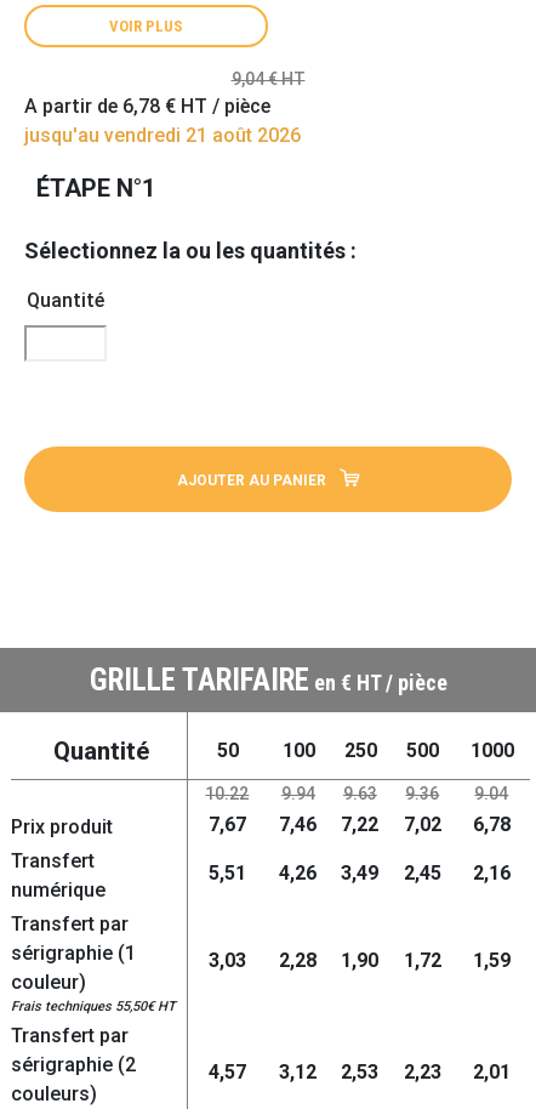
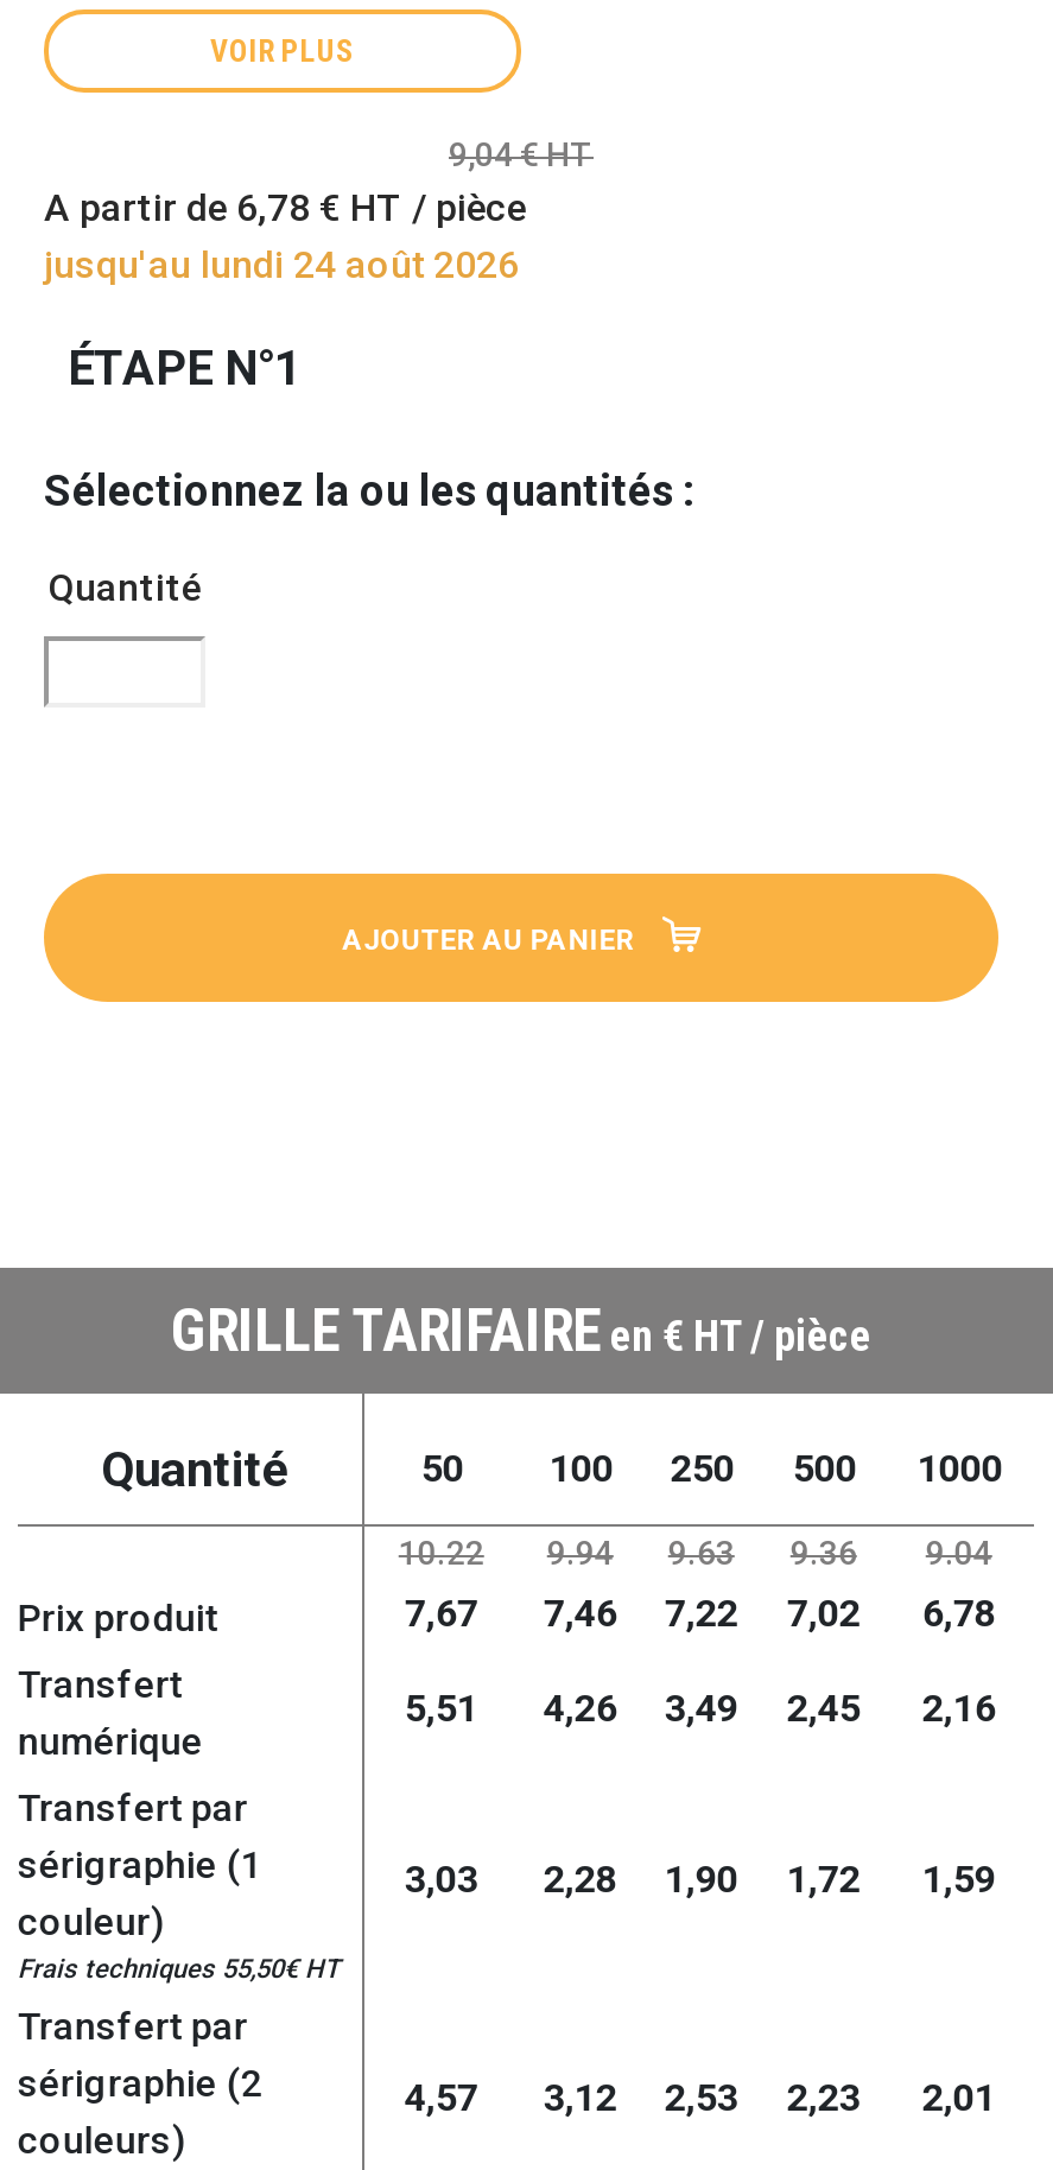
[24,124,301,147] jusqu'au vendredi 21 août 2026 -> [44,242,519,287] jusqu'au lundi 24 août 2026

